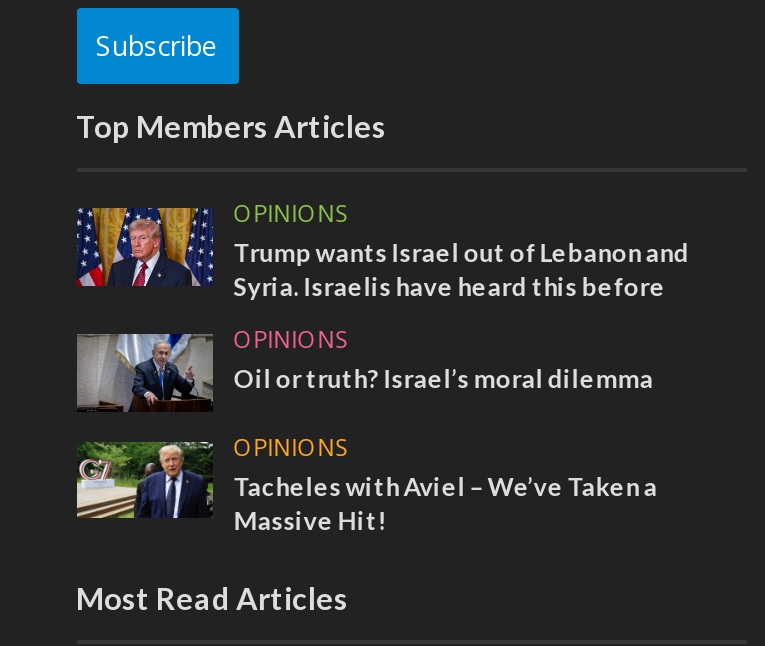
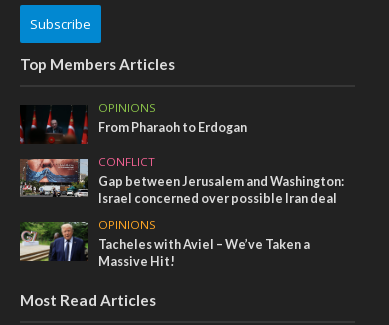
[75,206,689,302] [image] | Trump wants Israel out of Lebanon and | Syria. Israelis have heard this before -> [19,105,247,145] [image] | From Pharaoh to Erdogan
[75,316,653,412] [image] | OPINIONS | Oil or truth? Israel’s moral dilemma -> [20,154,344,206] [image] | CONFLICT | Gap between Jerusalem and Washington: | Israel concerned over possible Iran deal

